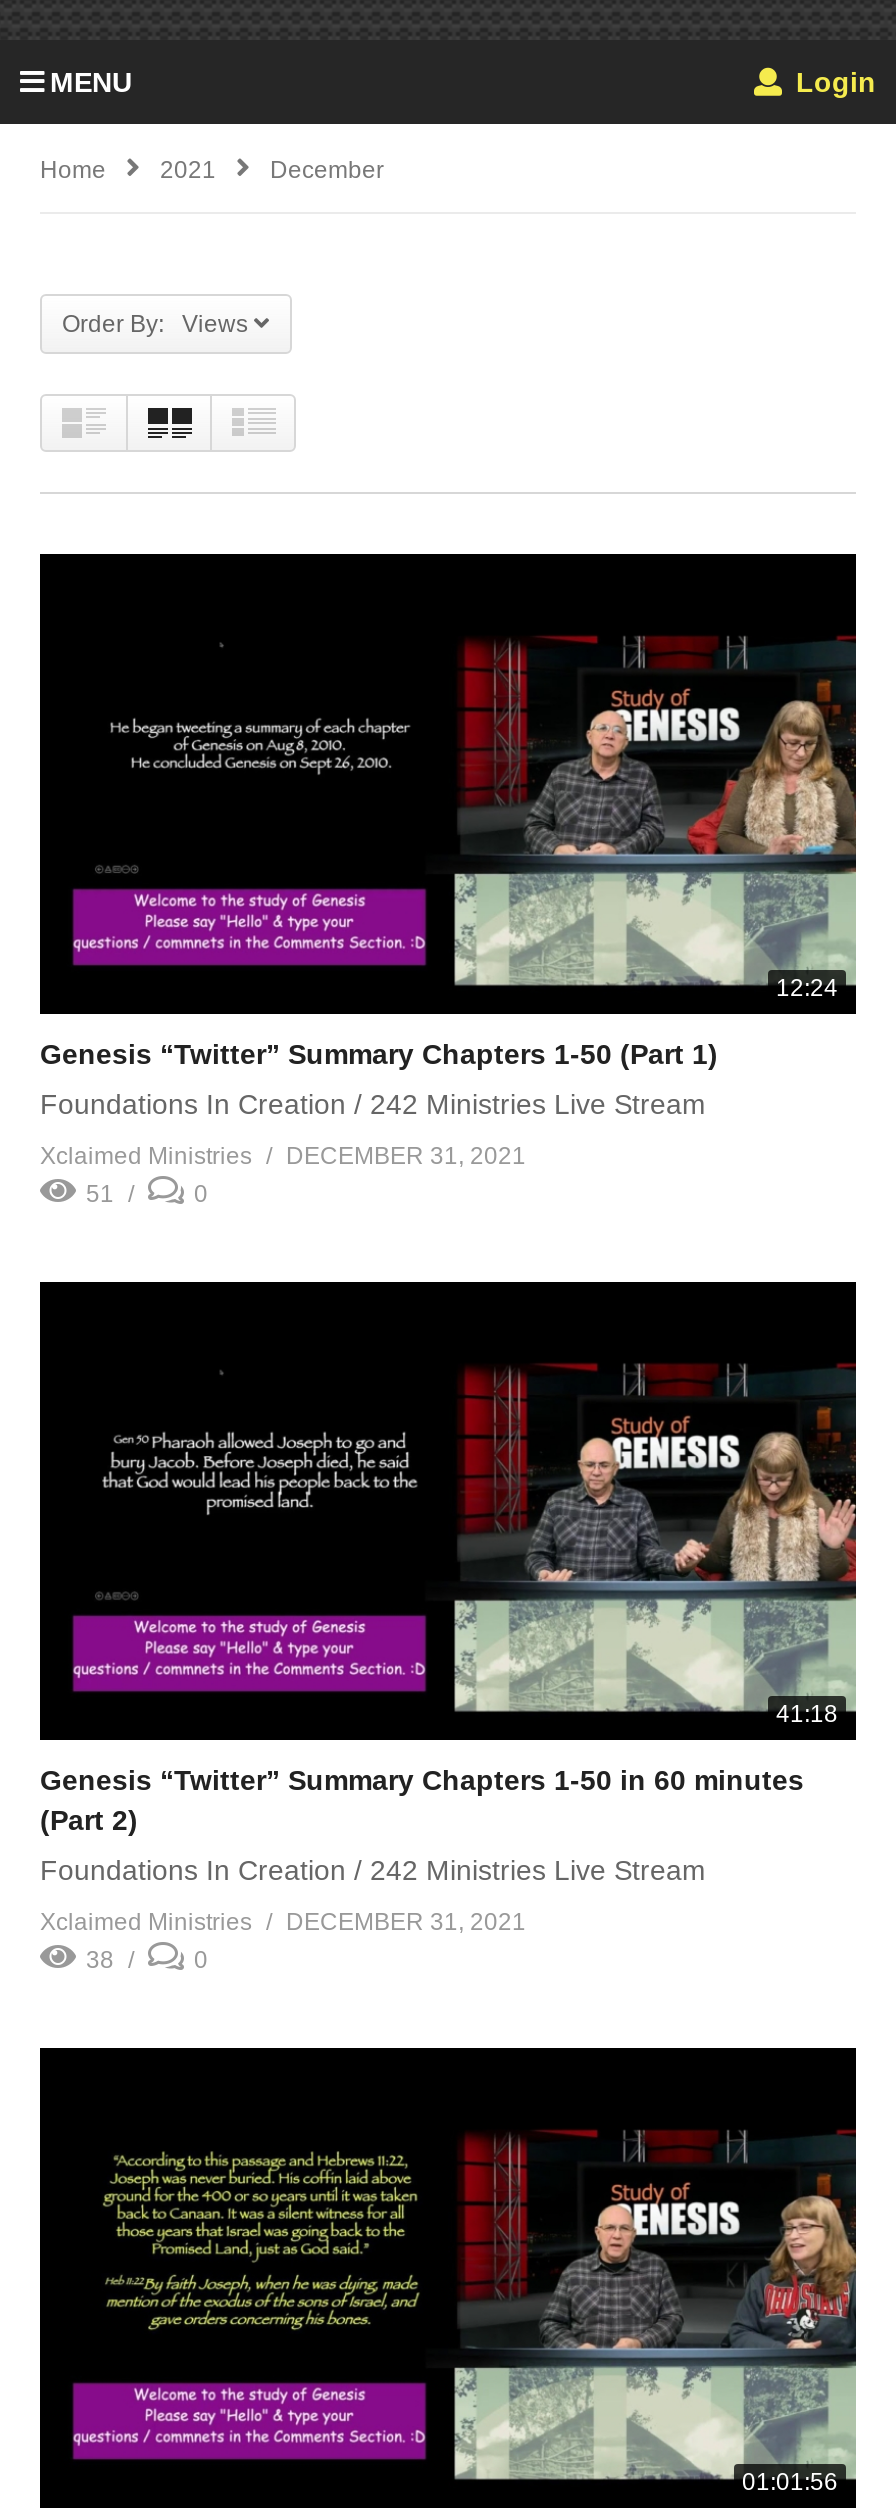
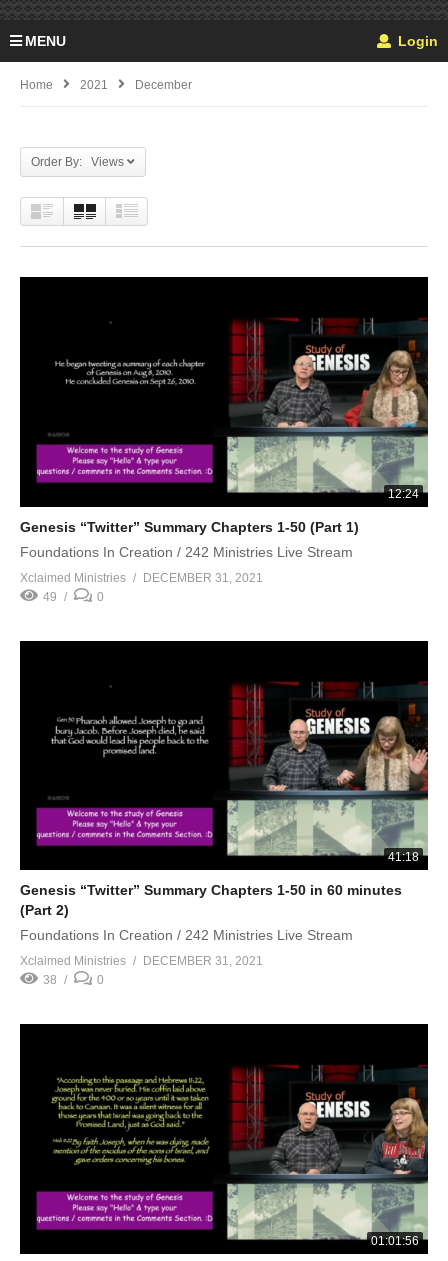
[86,1179,114,1207] 51 -> [43,590,57,604] 49

